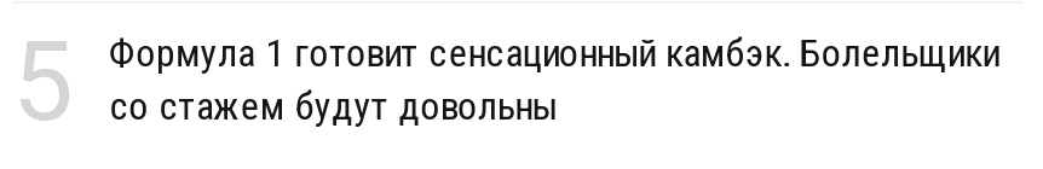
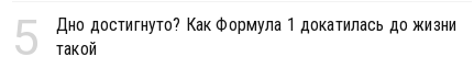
[109,31,999,130] Формула 1 готовит сенсационный камбэк. Болельщики | со стажем будут довольны -> [56,14,456,59] Дно достигнуто? Как Формула 1 докатилась до жизни | такой

